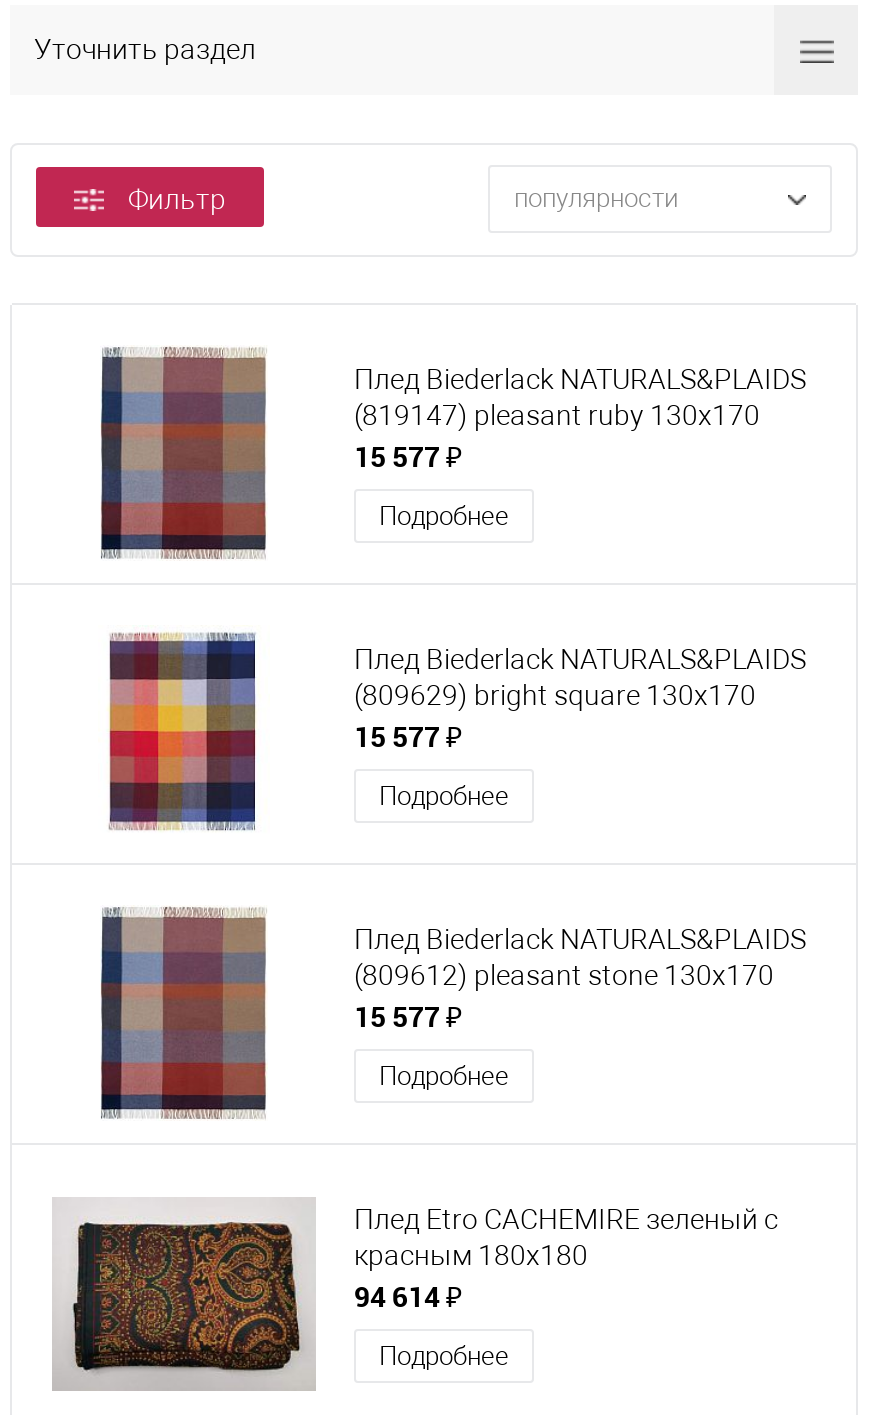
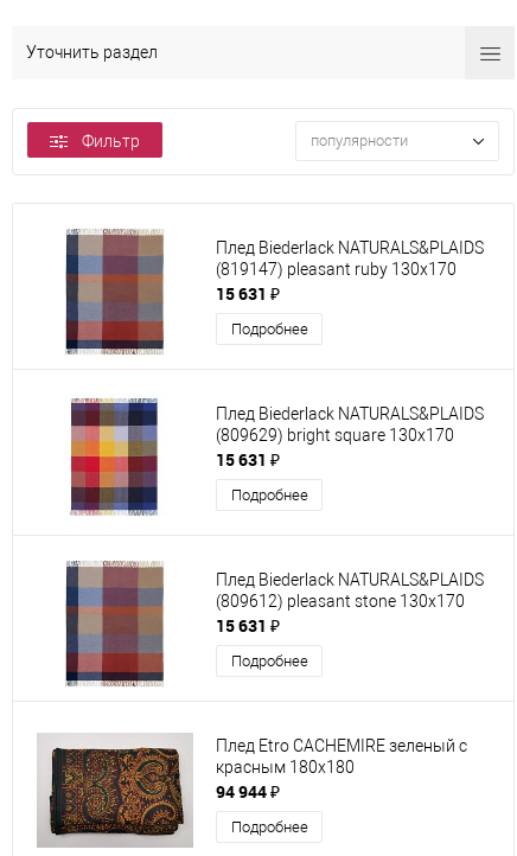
[354,437,462,475] 15 577 ₽ -> [216,282,280,305] 15 631 ₽
[354,717,462,755] 15 577 ₽ -> [216,448,280,471] 15 631 ₽
[354,997,462,1035] 15 577 ₽ -> [216,614,280,637] 15 631 ₽
[354,1277,462,1315] 94 614 ₽ -> [216,780,280,803] 94 944 ₽

